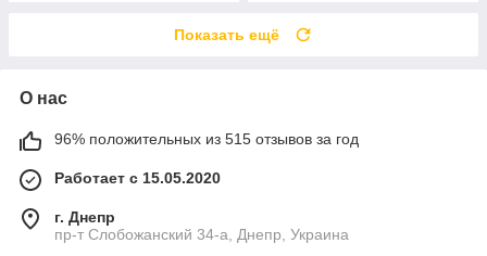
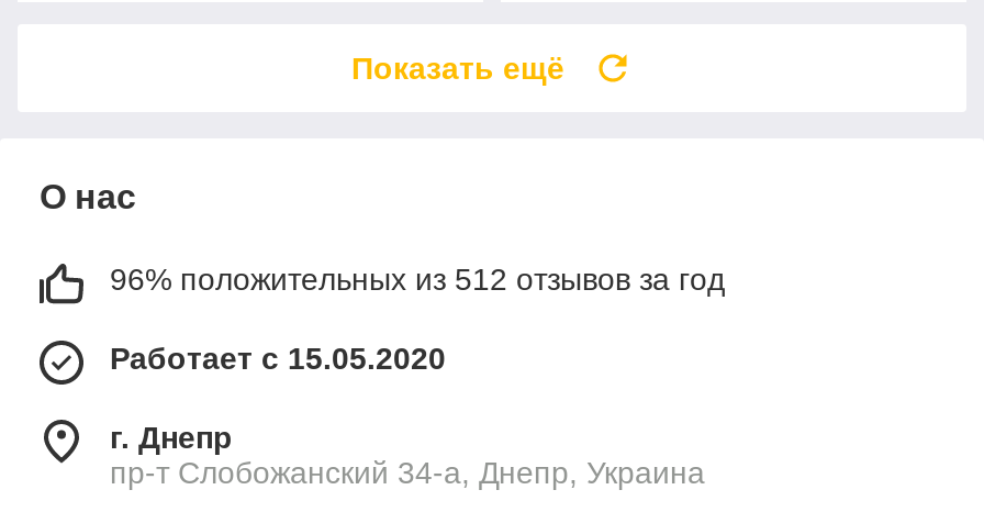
[54,130,359,147] 96% положительных из 515 отзывов за год -> [110,261,725,296] 96% положительных из 512 отзывов за год

